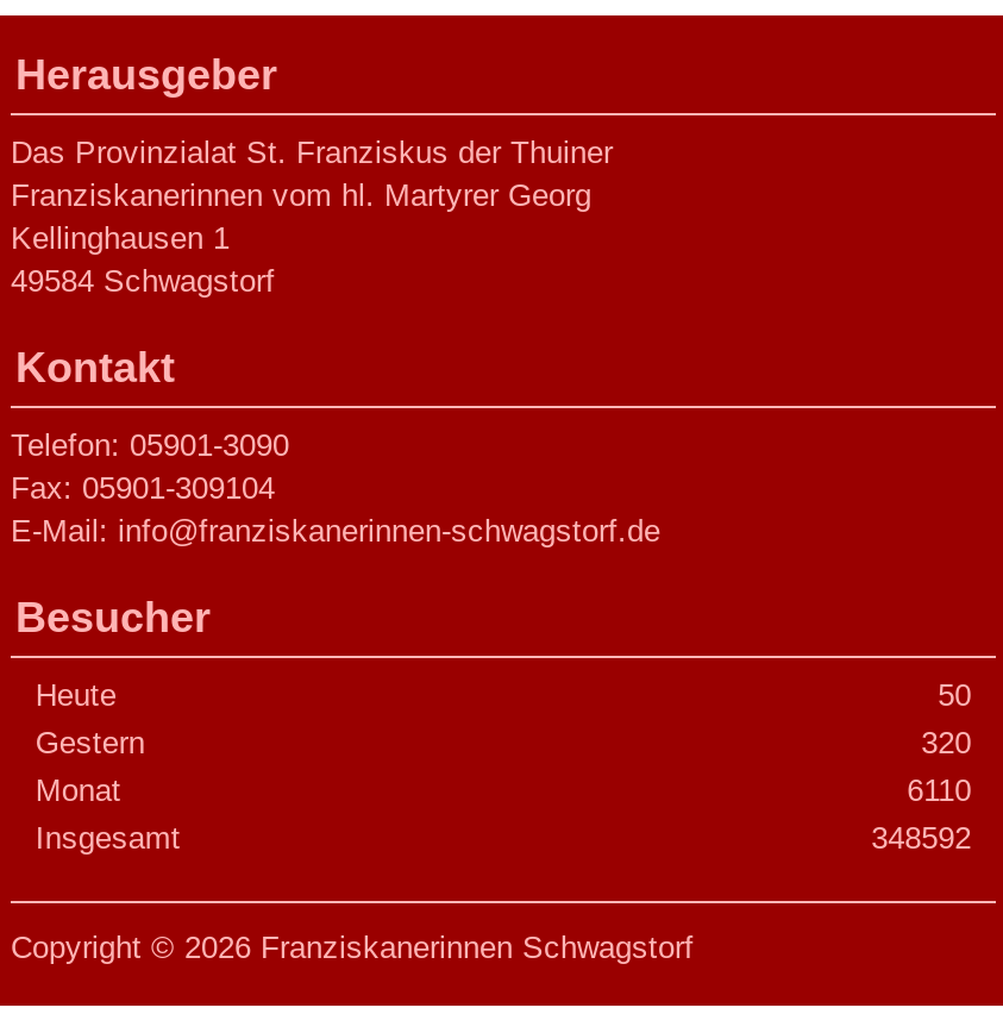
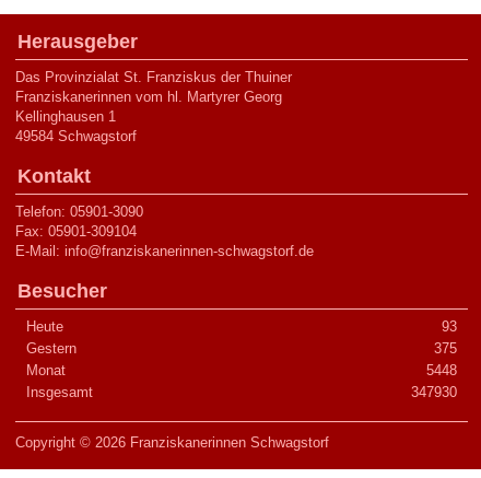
[938,678,971,714] 50 -> [441,319,457,335] 93
[921,726,971,761] 320 -> [434,341,457,357] 375
[907,773,971,809] 6110 -> [426,362,457,379] 5448
[871,821,971,856] 348592 -> [411,384,457,401] 347930

